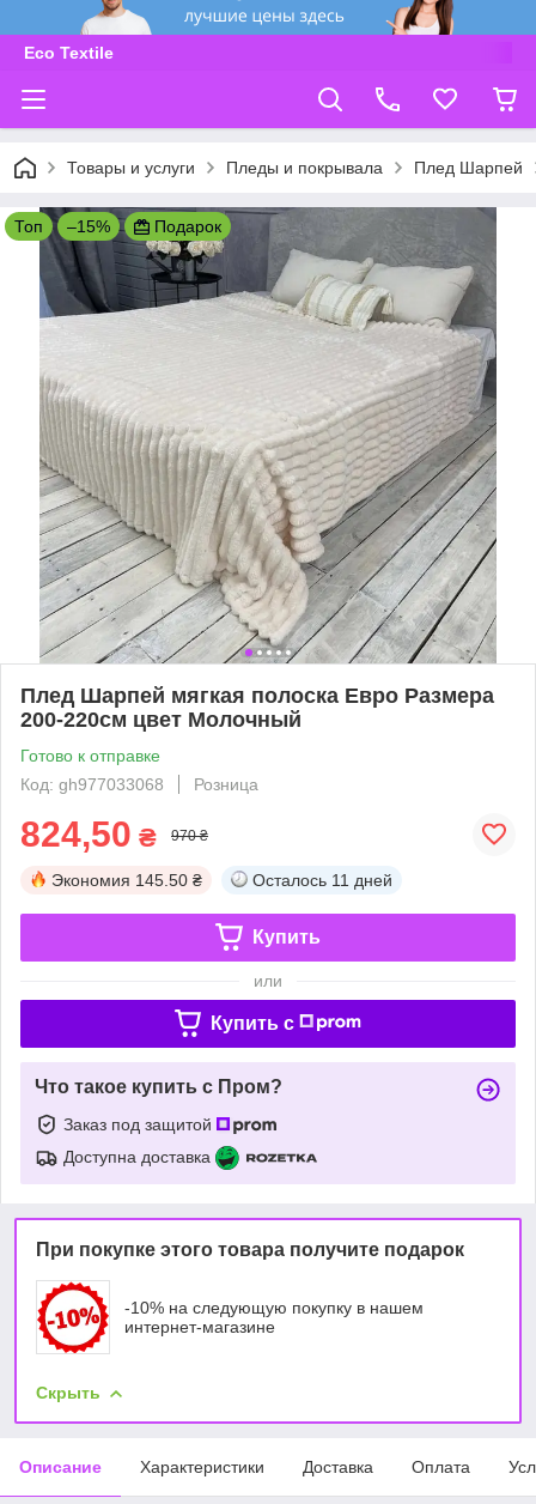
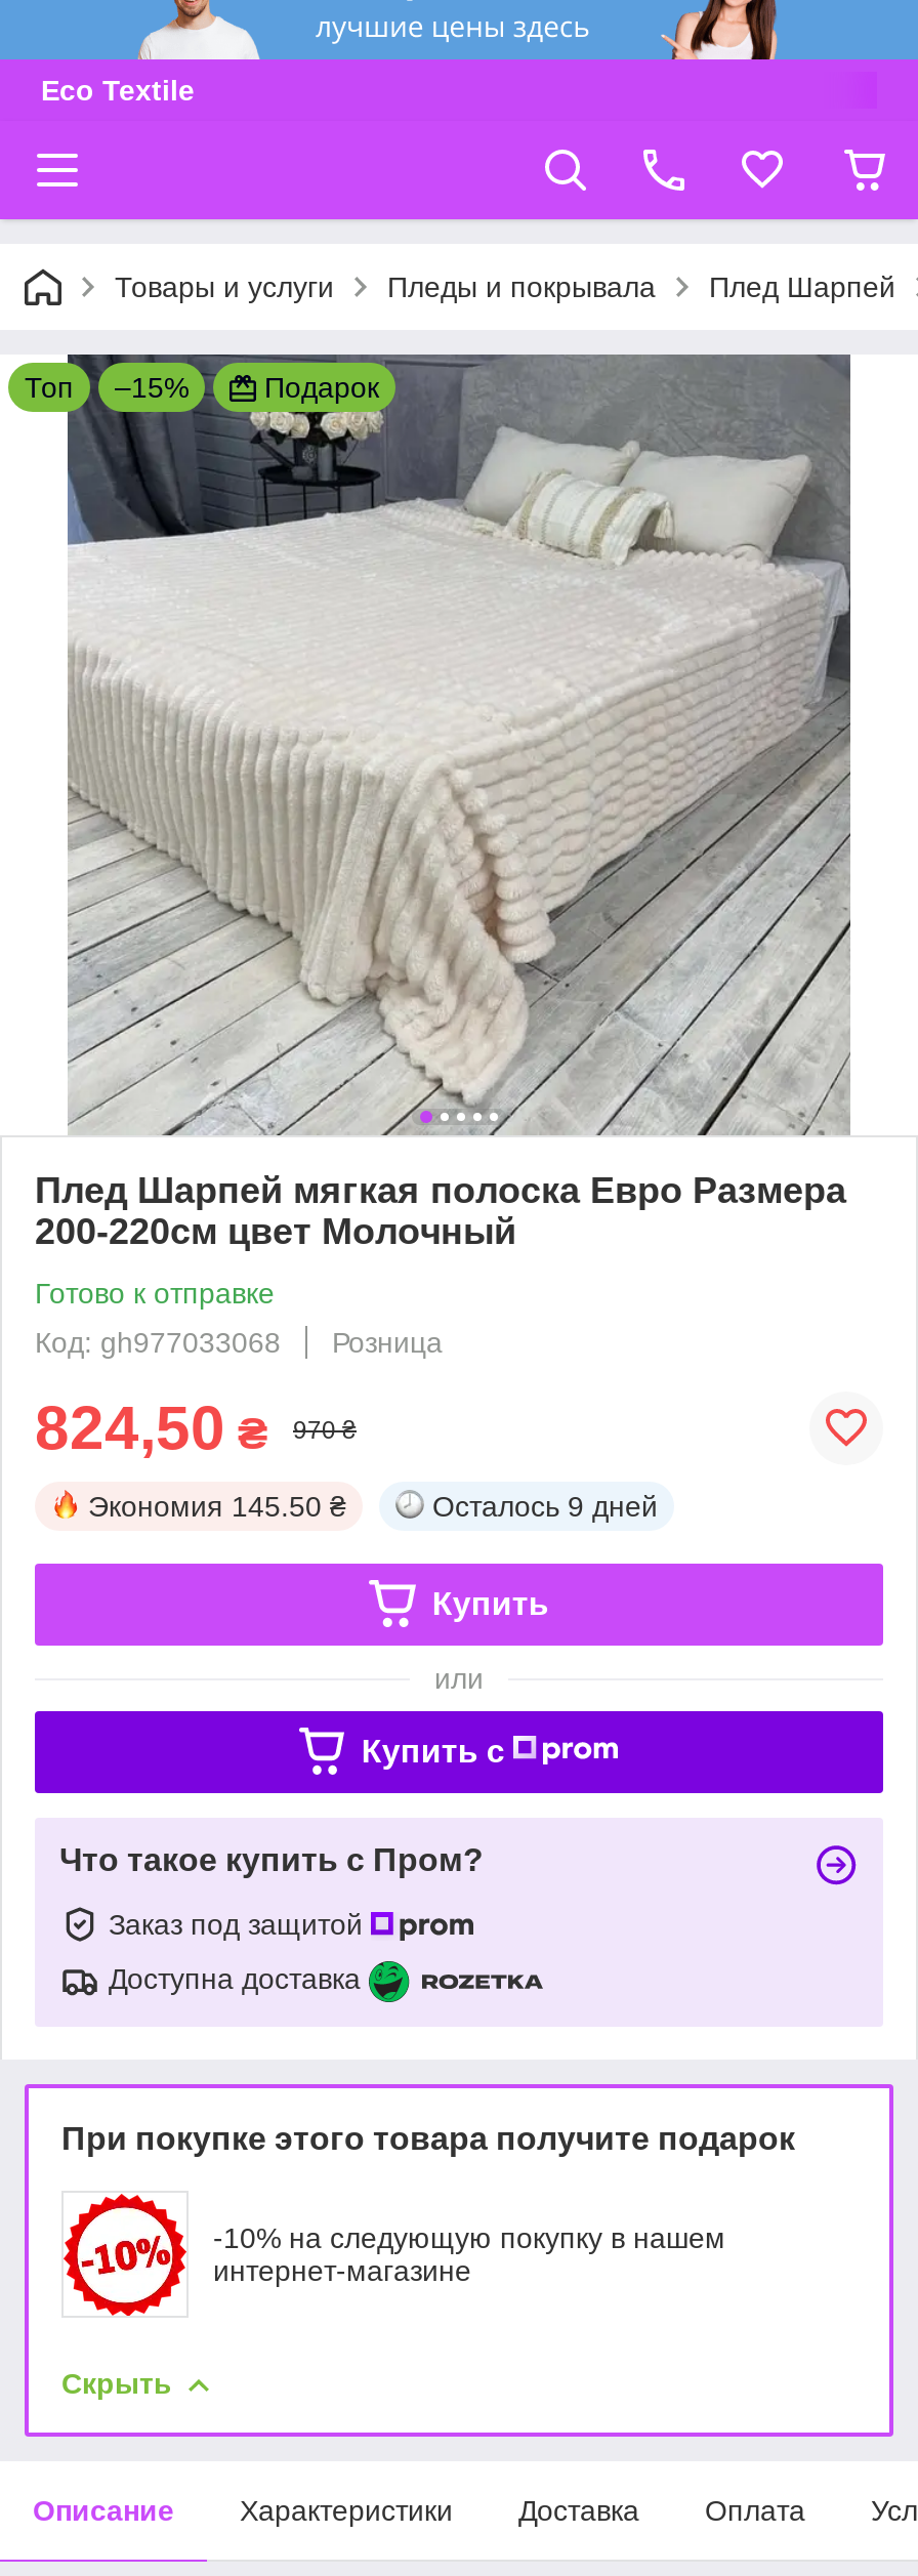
[252,870,392,889] Осталось 11 дней -> [432,1489,658,1522] Осталось 9 дней

